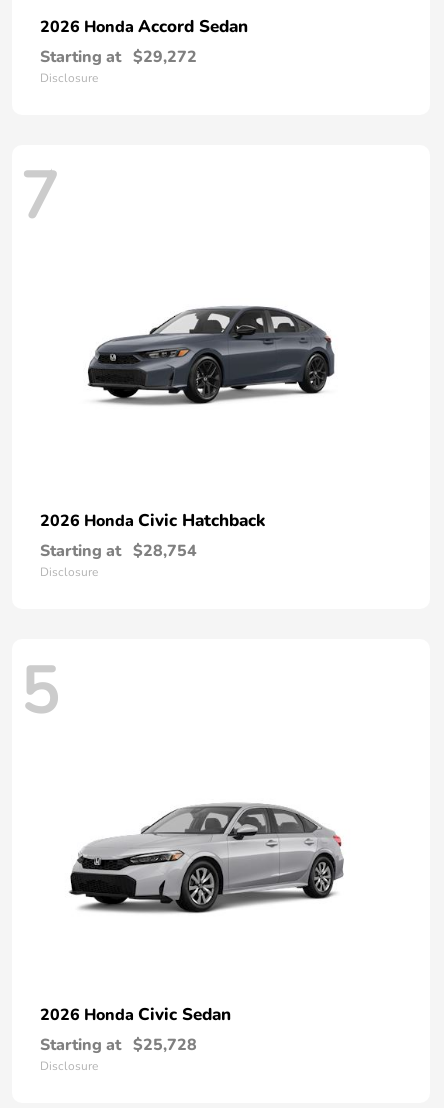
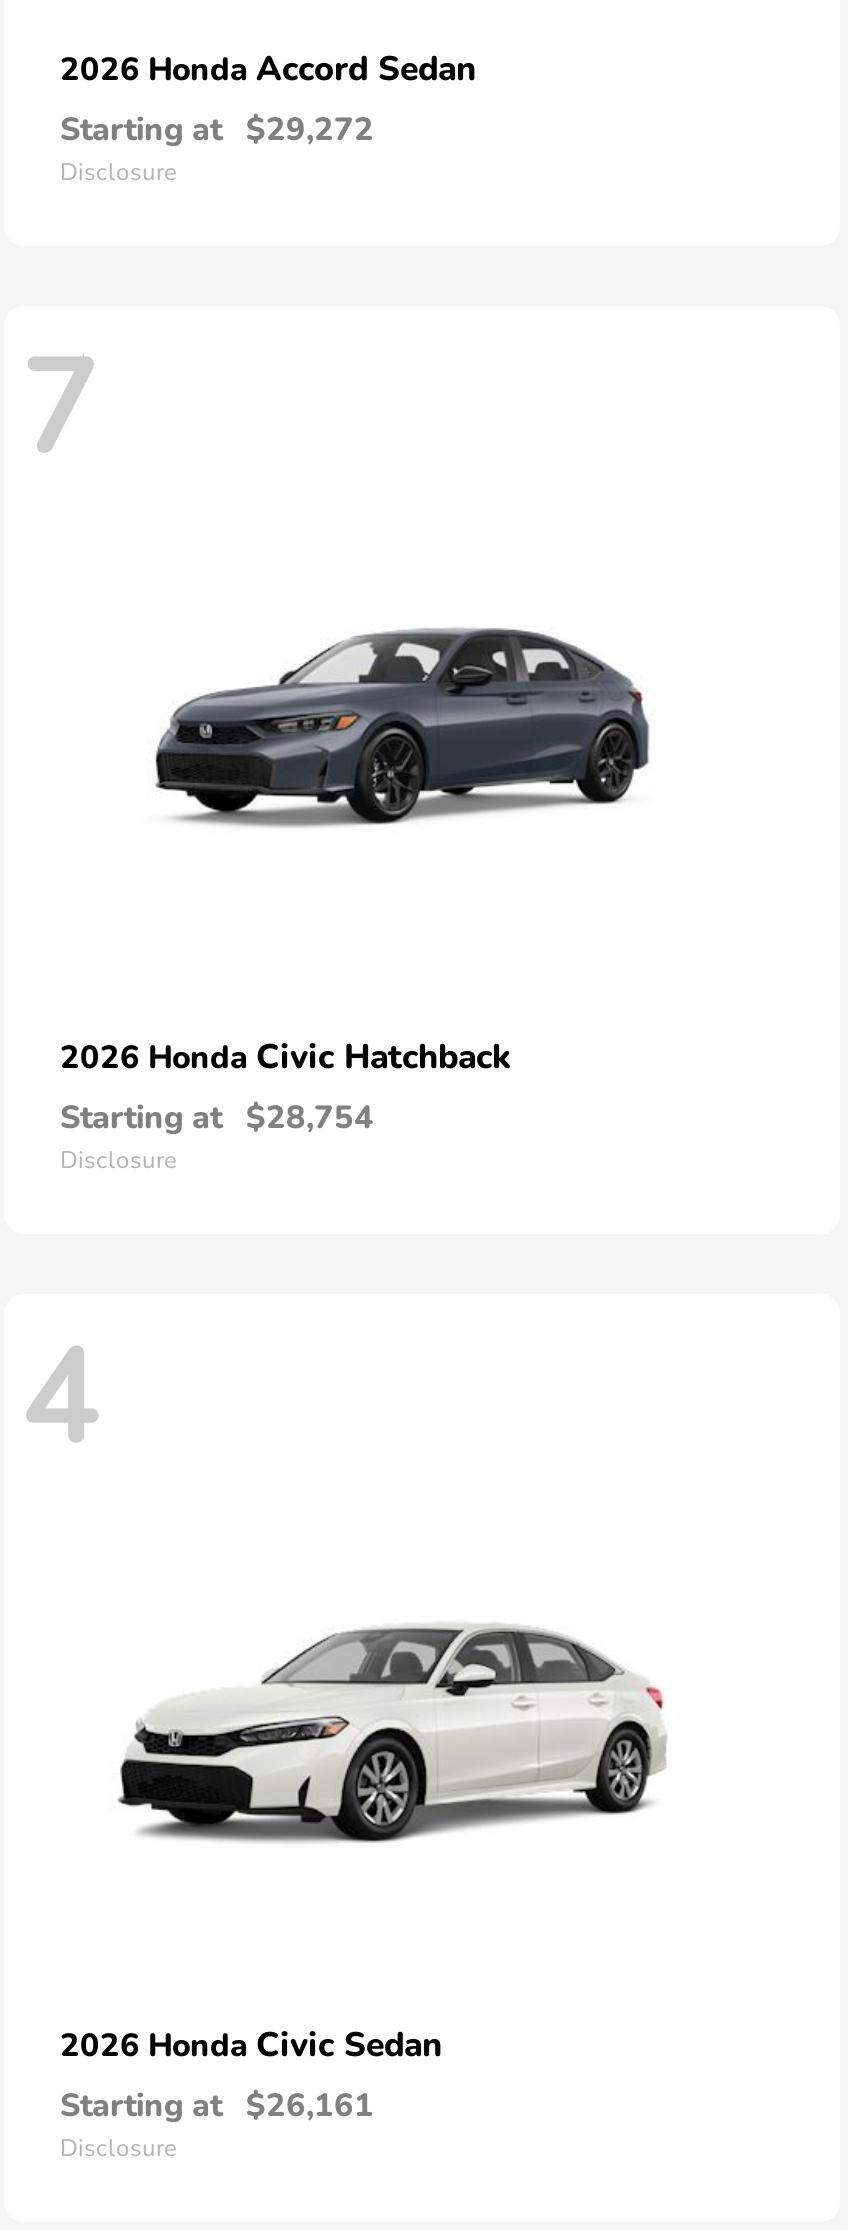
[20,648,58,736] 5 -> [20,1311,96,1487] 4
[74,828,343,898] [image] -> [130,1626,664,1816] [image]
[40,1034,197,1056] Starting at $25,728 -> [60,2085,374,2129] Starting at $26,161

